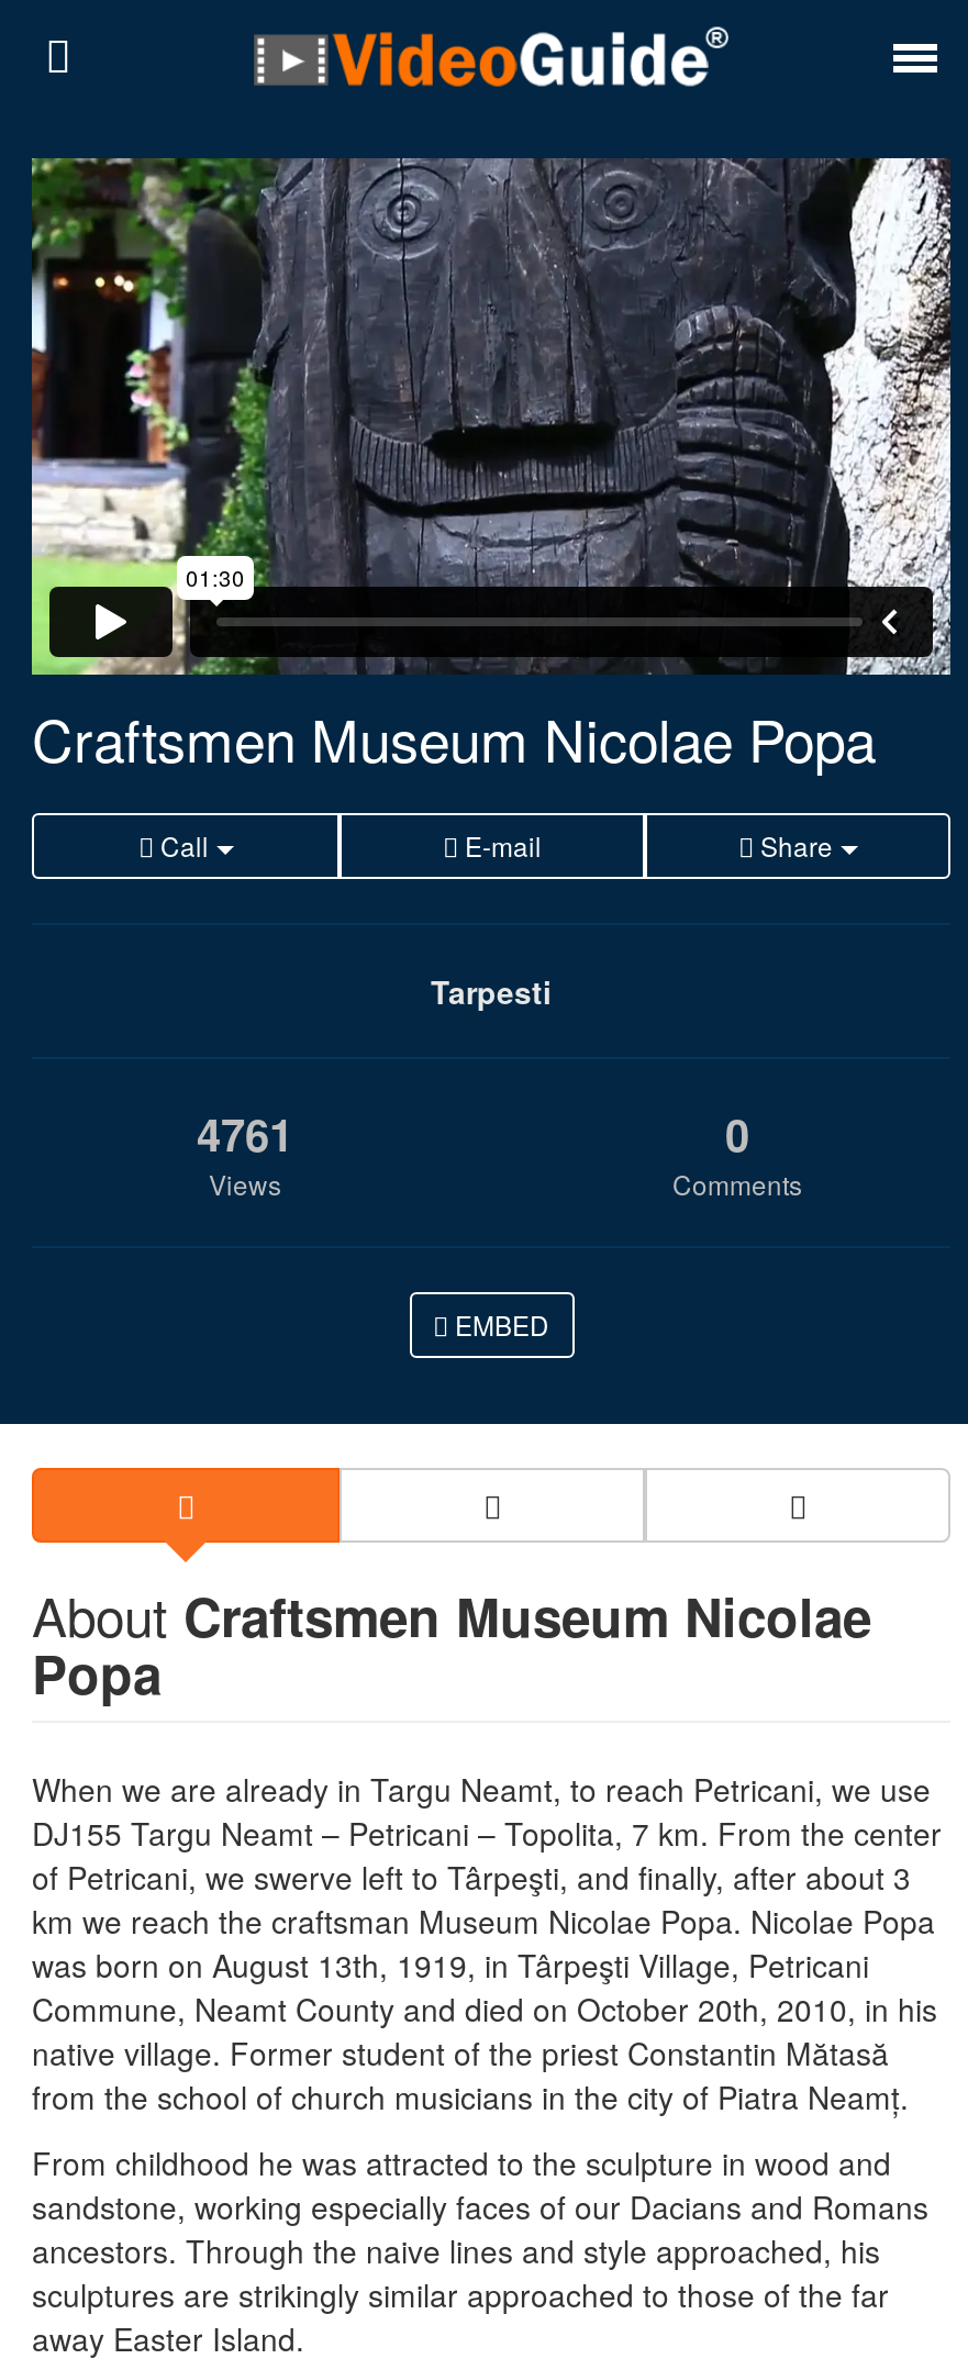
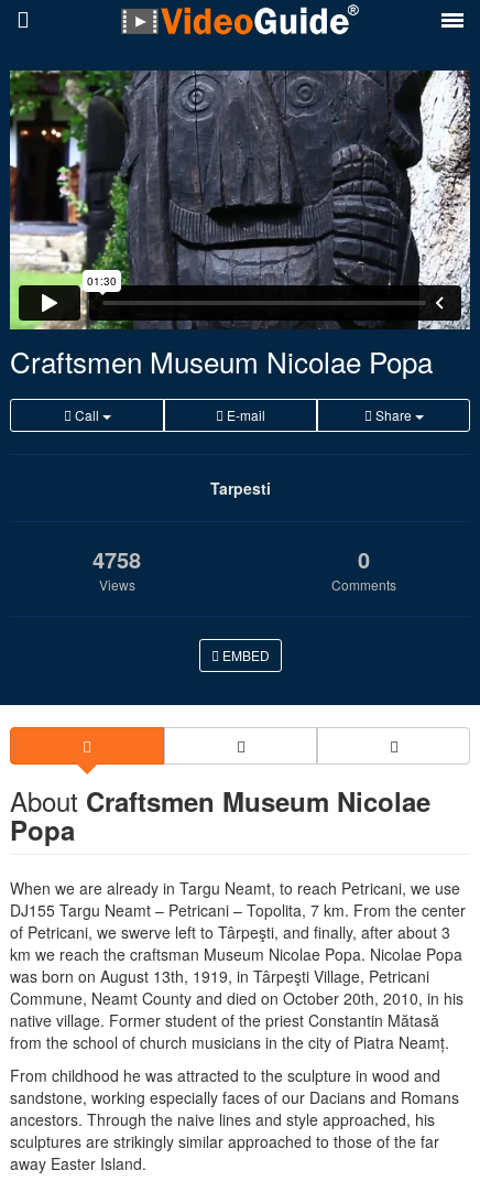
[197,1101,293,1165] 4761 -> [92,543,141,575] 4758

